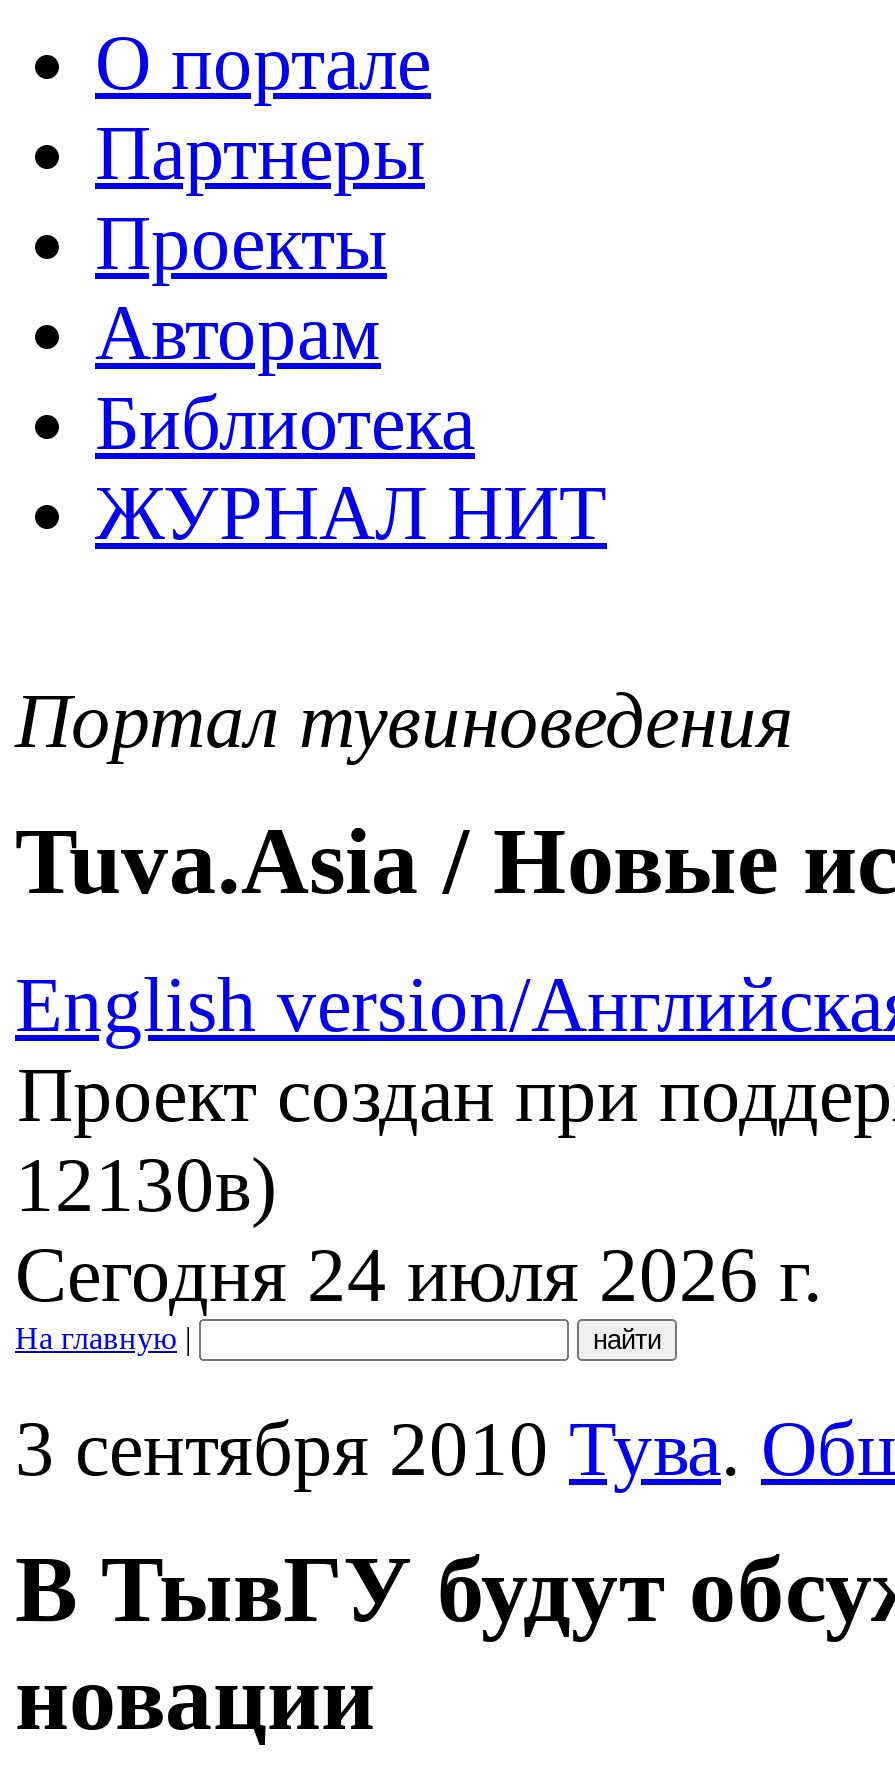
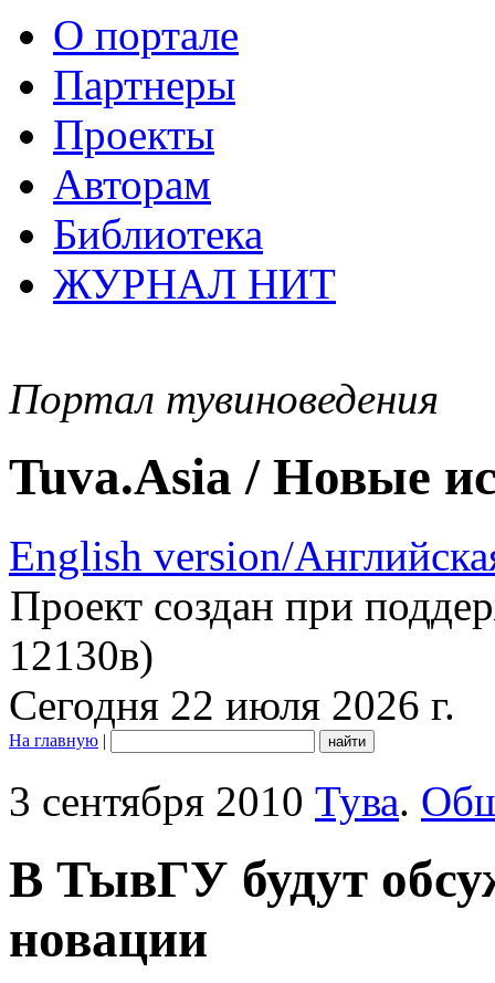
[15,1231,823,1317] Сегодня 24 июля 2026 г. -> [9,681,455,729] Сегодня 22 июля 2026 г.

